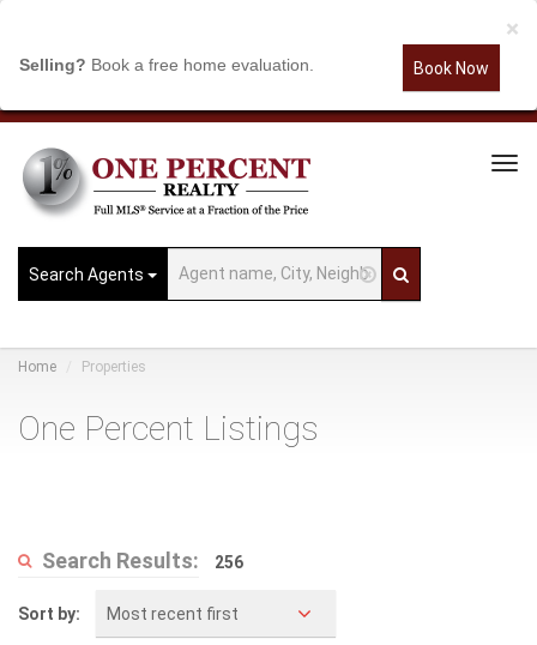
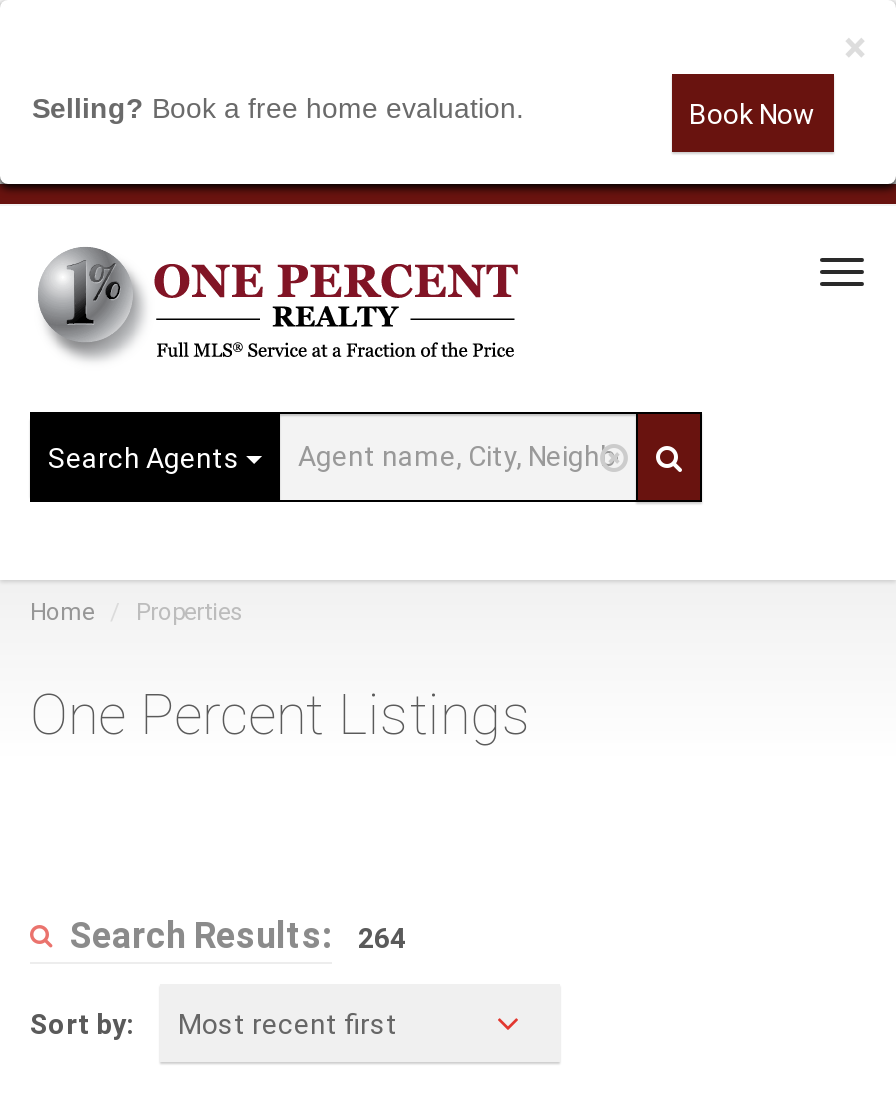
[37,548,243,573] Search Results: 256 -> [62,914,406,956] Search Results: 264

